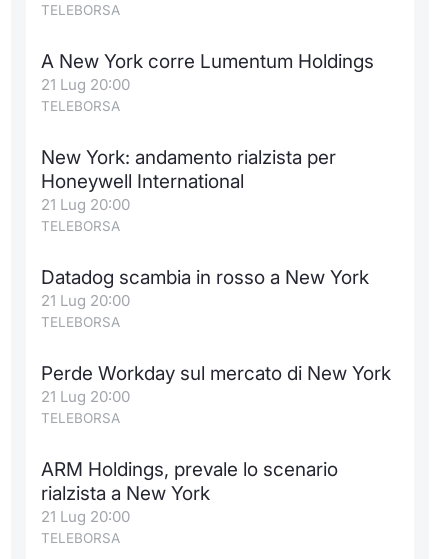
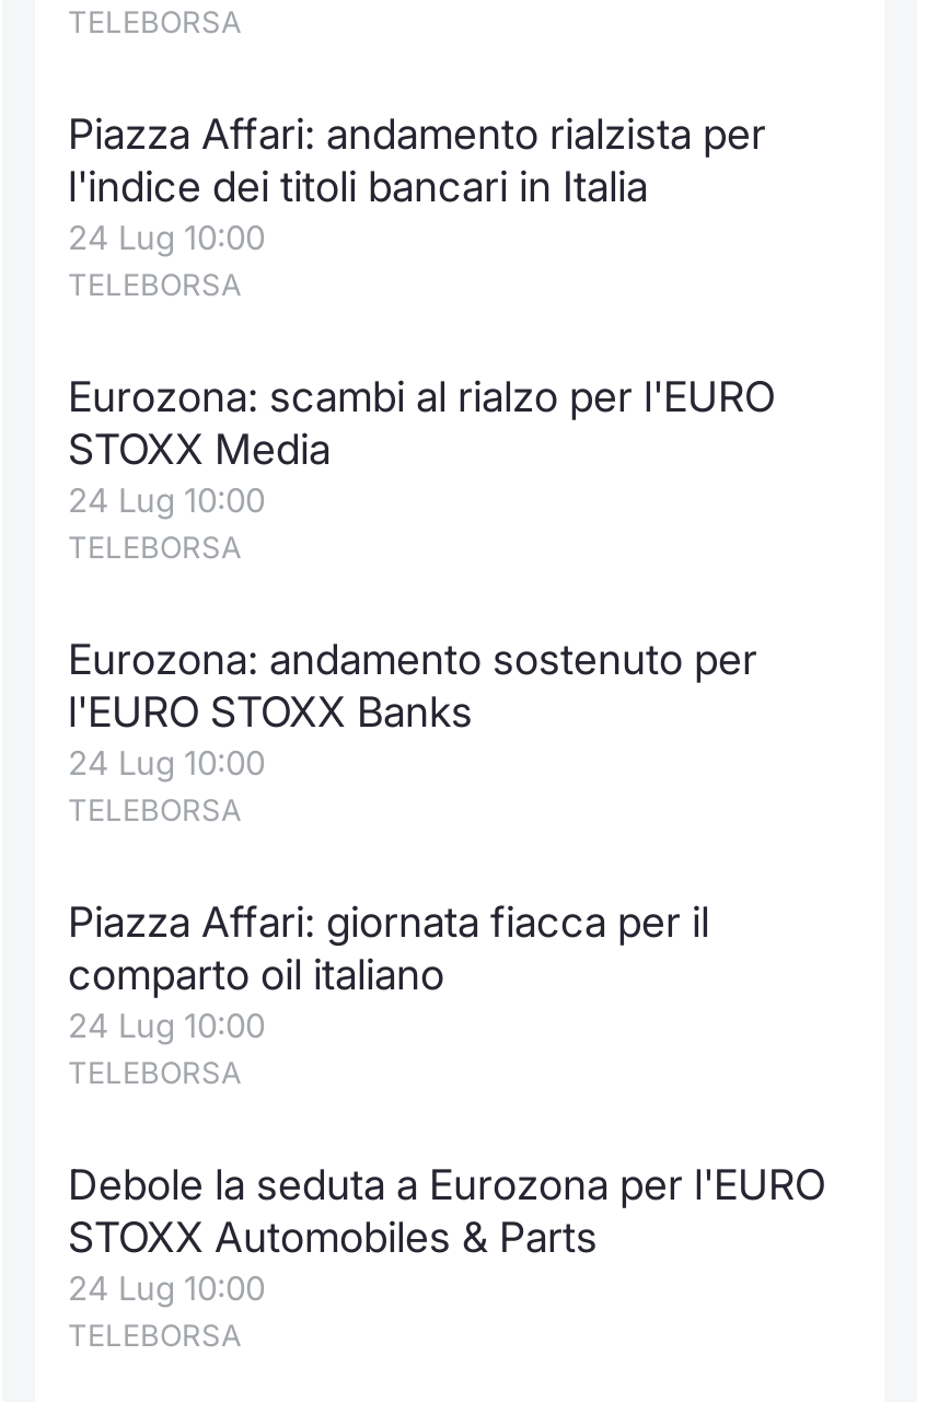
[41,50,374,94] A New York corre Lumentum Holdings | 21 Lug 20:00 -> [68,109,766,258] Piazza Affari: andamento rialzista per | l'indice dei titoli bancari in Italia | 24 Lug 10:00
[41,146,336,214] New York: andamento rialzista per | Honeywell International | 21 Lug 20:00 -> [68,372,775,521] Eurozona: scambi al rialzo per l'EURO | STOXX Media | 24 Lug 10:00
[41,266,369,310] Datadog scambia in rosso a New York | 21 Lug 20:00 -> [68,635,757,784] Eurozona: andamento sostenuto per | l'EURO STOXX Banks | 24 Lug 10:00
[41,362,391,406] Perde Workday sul mercato di New York | 21 Lug 20:00 -> [68,897,709,1046] Piazza Affari: giornata fiacca per il | comparto oil italiano | 24 Lug 10:00
[41,458,338,526] ARM Holdings, prevale lo scenario | rialzista a New York | 21 Lug 20:00 -> [68,1160,825,1309] Debole la seduta a Eurozona per l'EURO | STOXX Automobiles & Parts | 24 Lug 10:00

